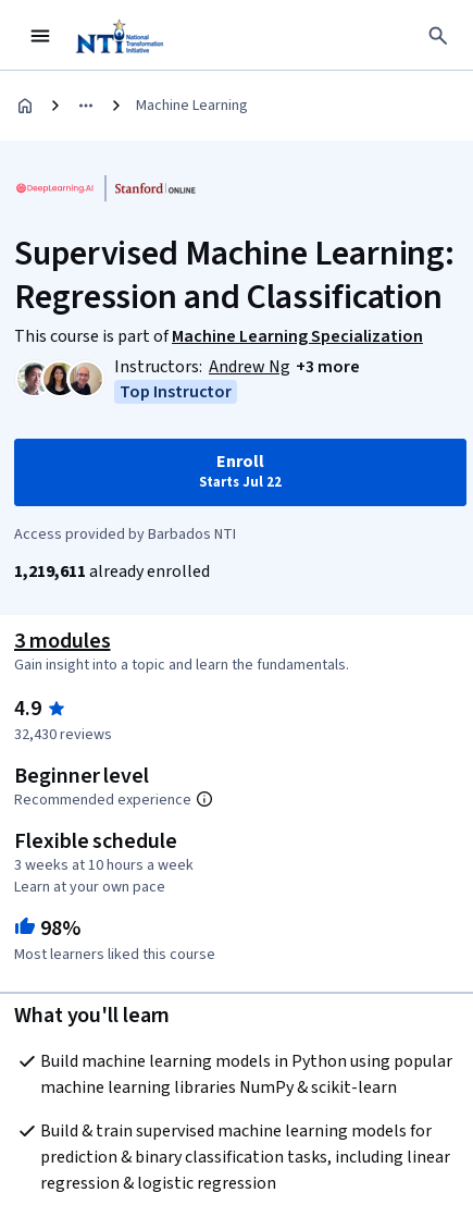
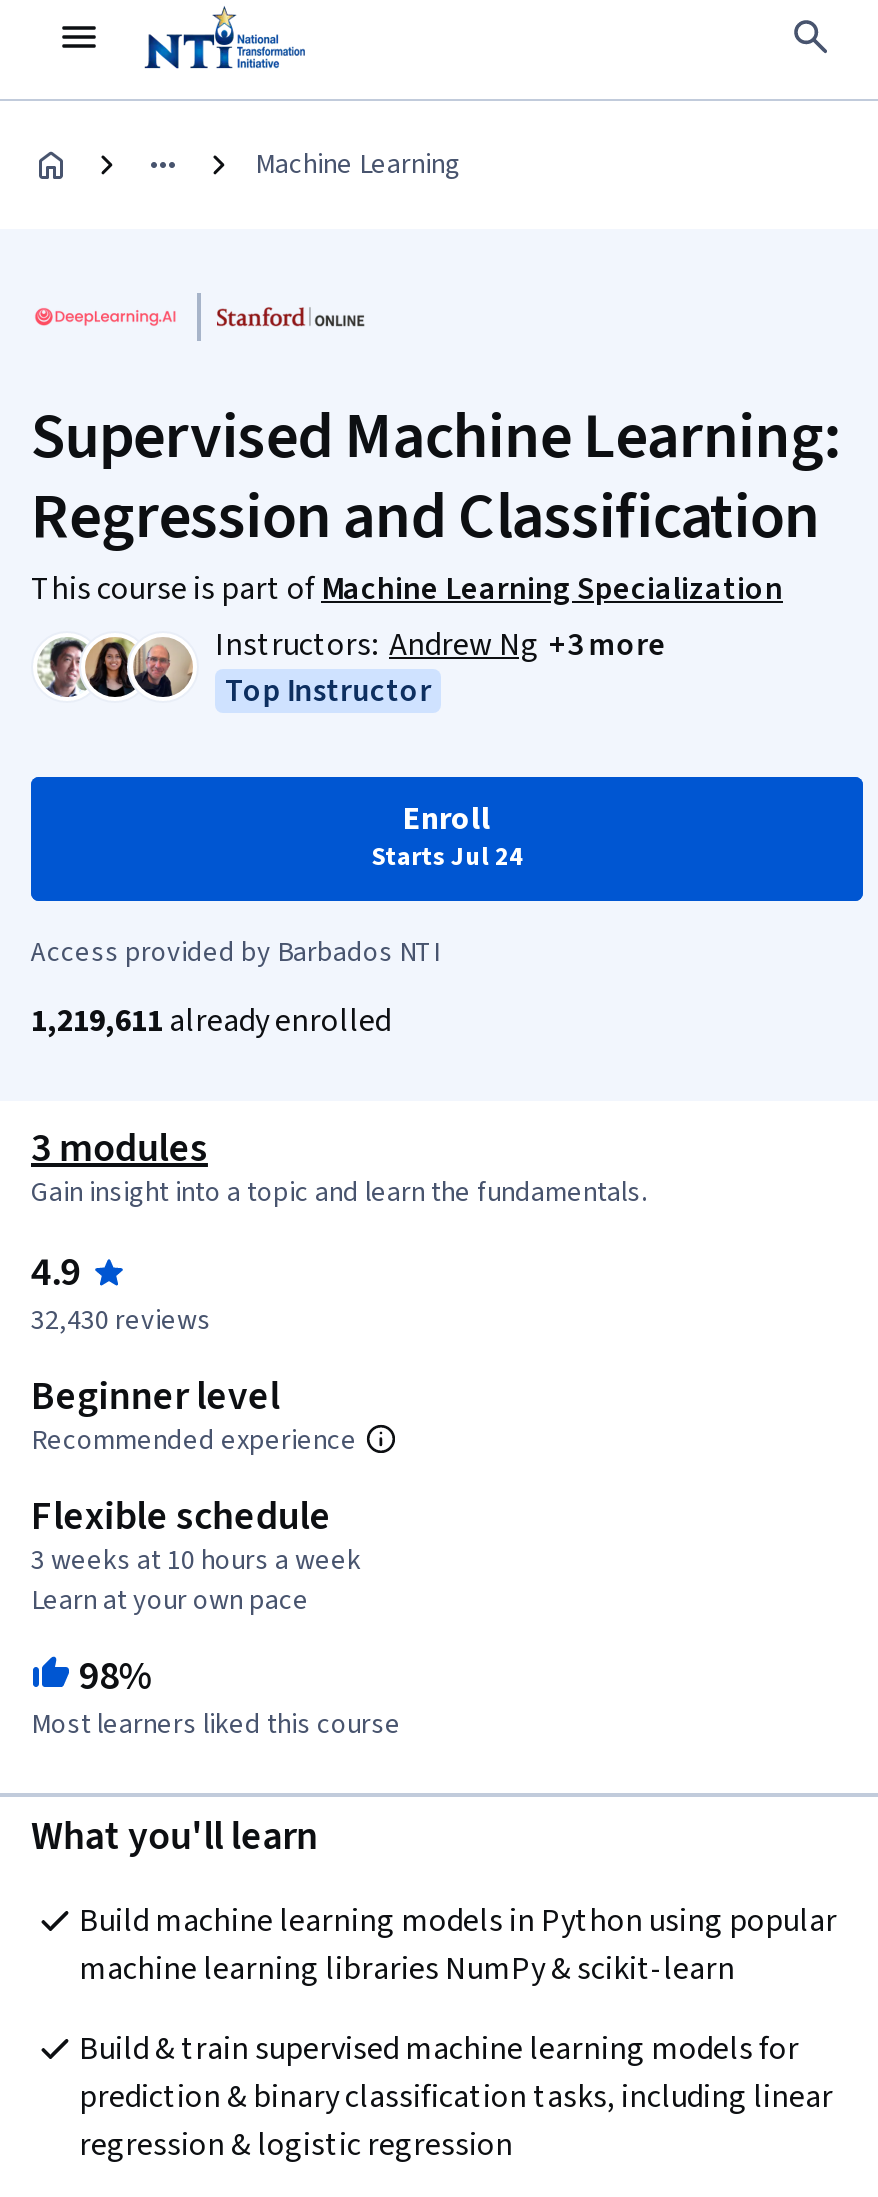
[199,472,282,492] Starts Jul 22 -> [371,839,523,875] Starts Jul 24

